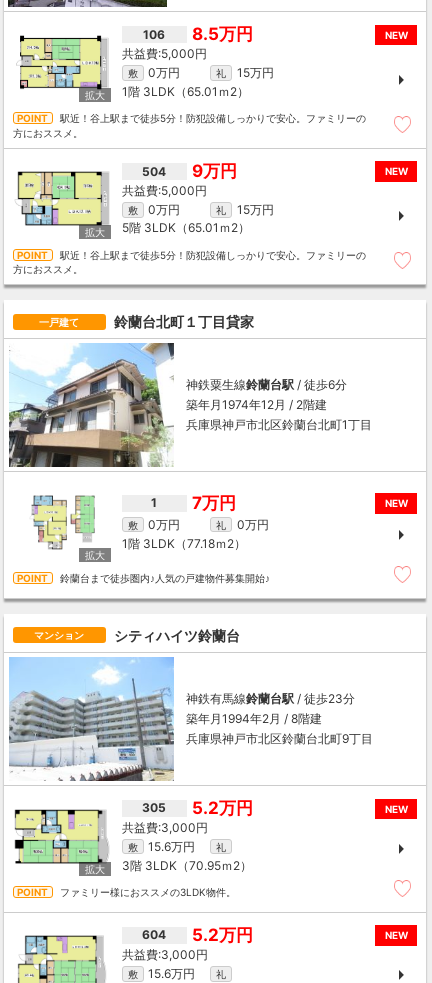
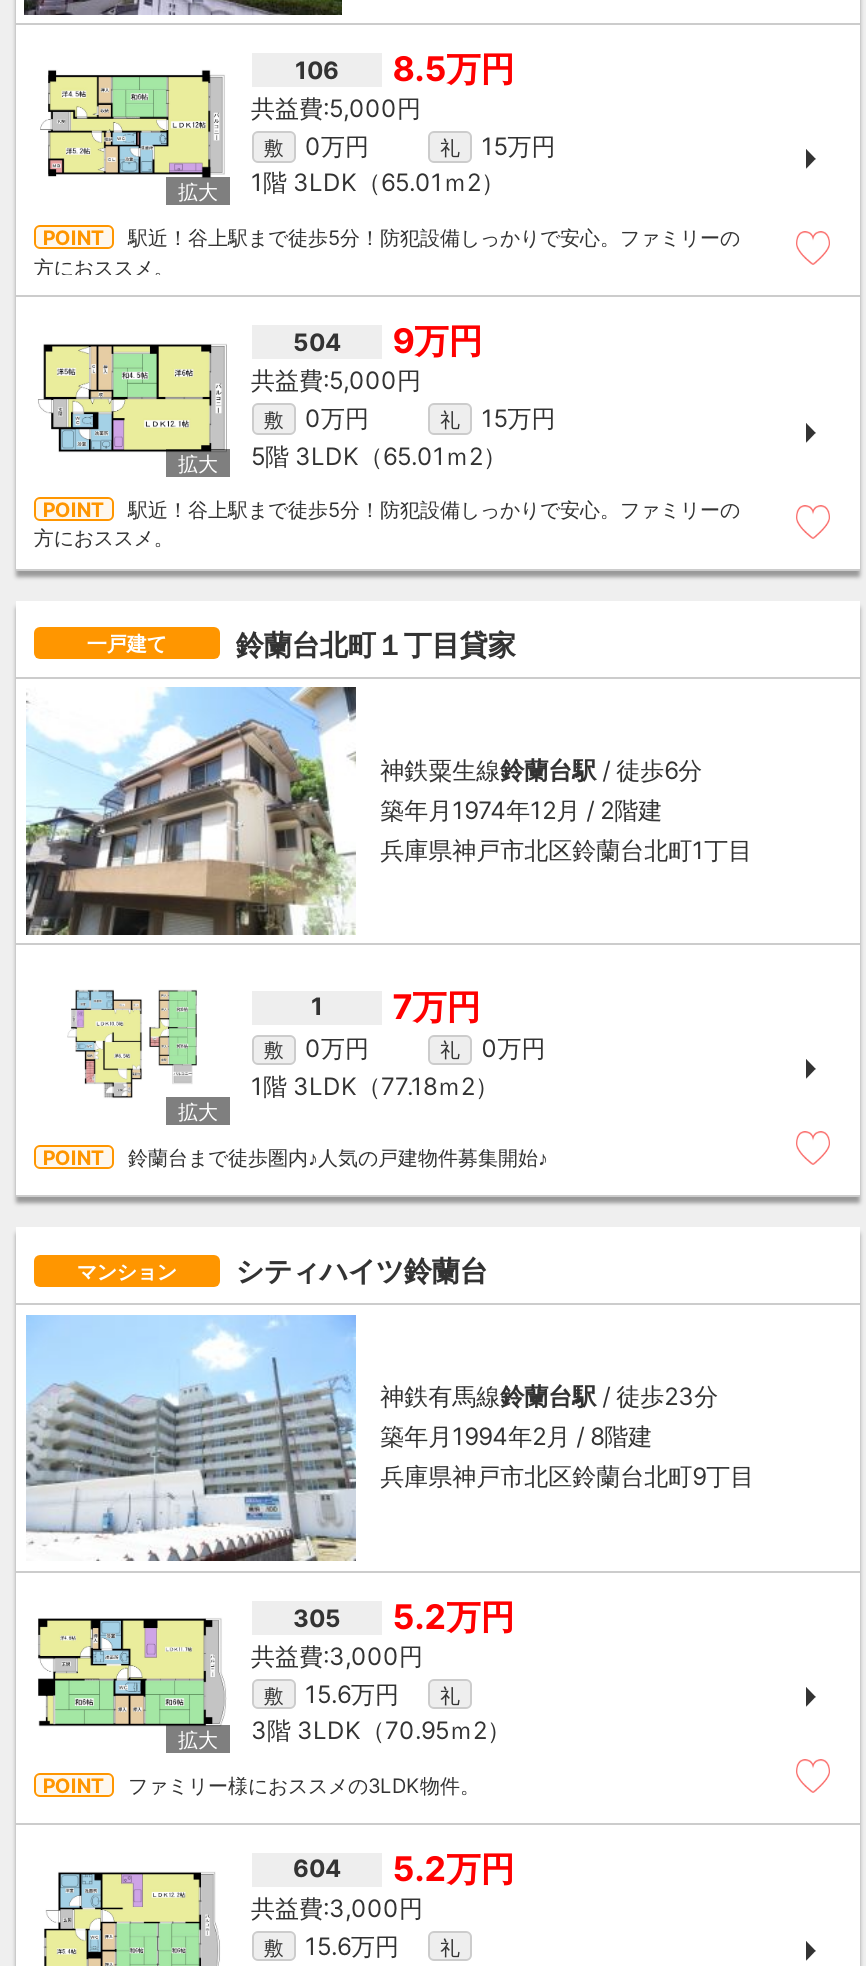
[385,29,408,41] NEW -> none
[385,165,408,177] NEW -> none
[385,498,408,510] NEW -> none
[385,803,408,815] NEW -> none
[385,929,408,941] NEW -> none

